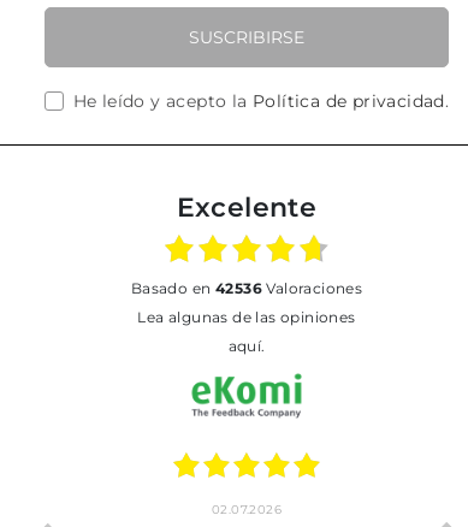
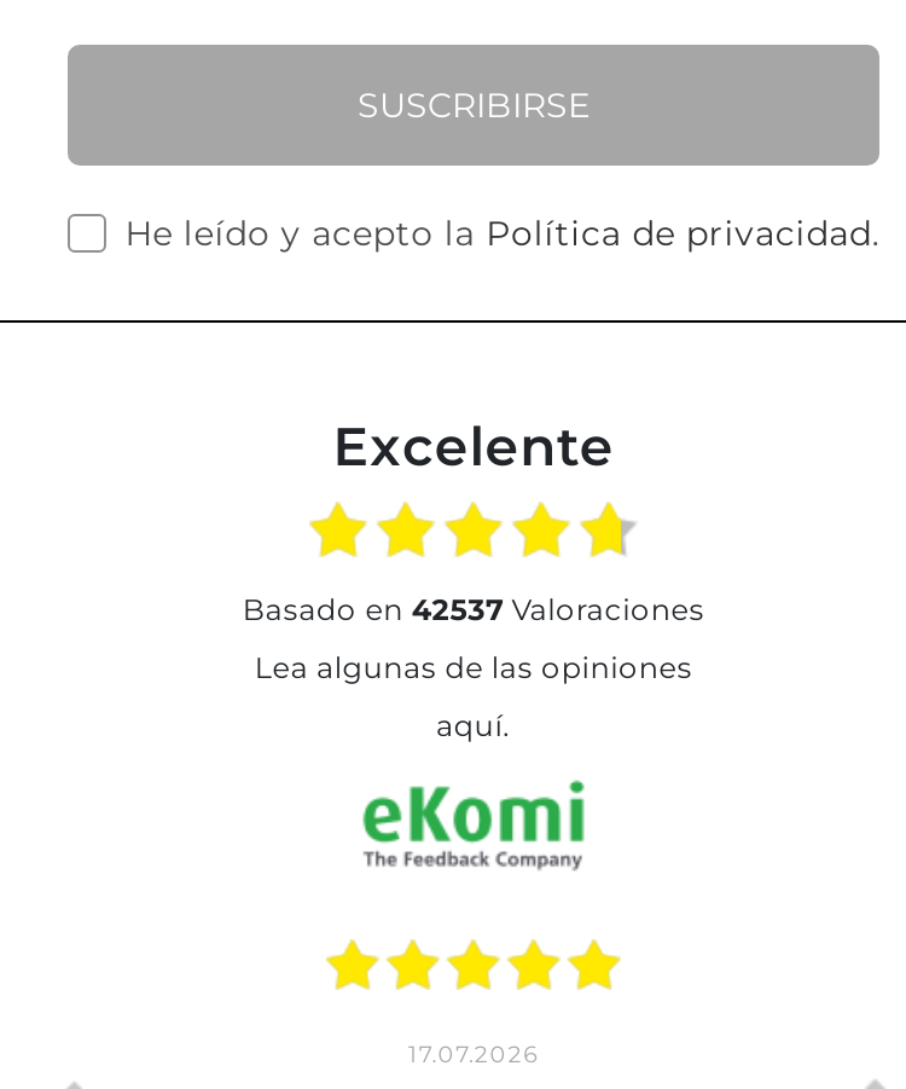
[142,280,362,298] basado en 42536 Valoraciones -> [265,592,705,628] basado en 42537 Valoraciones

